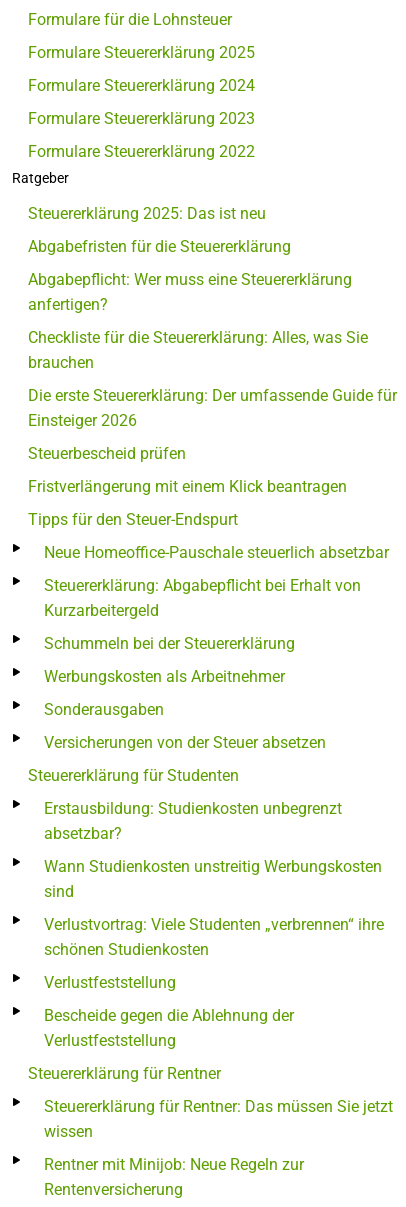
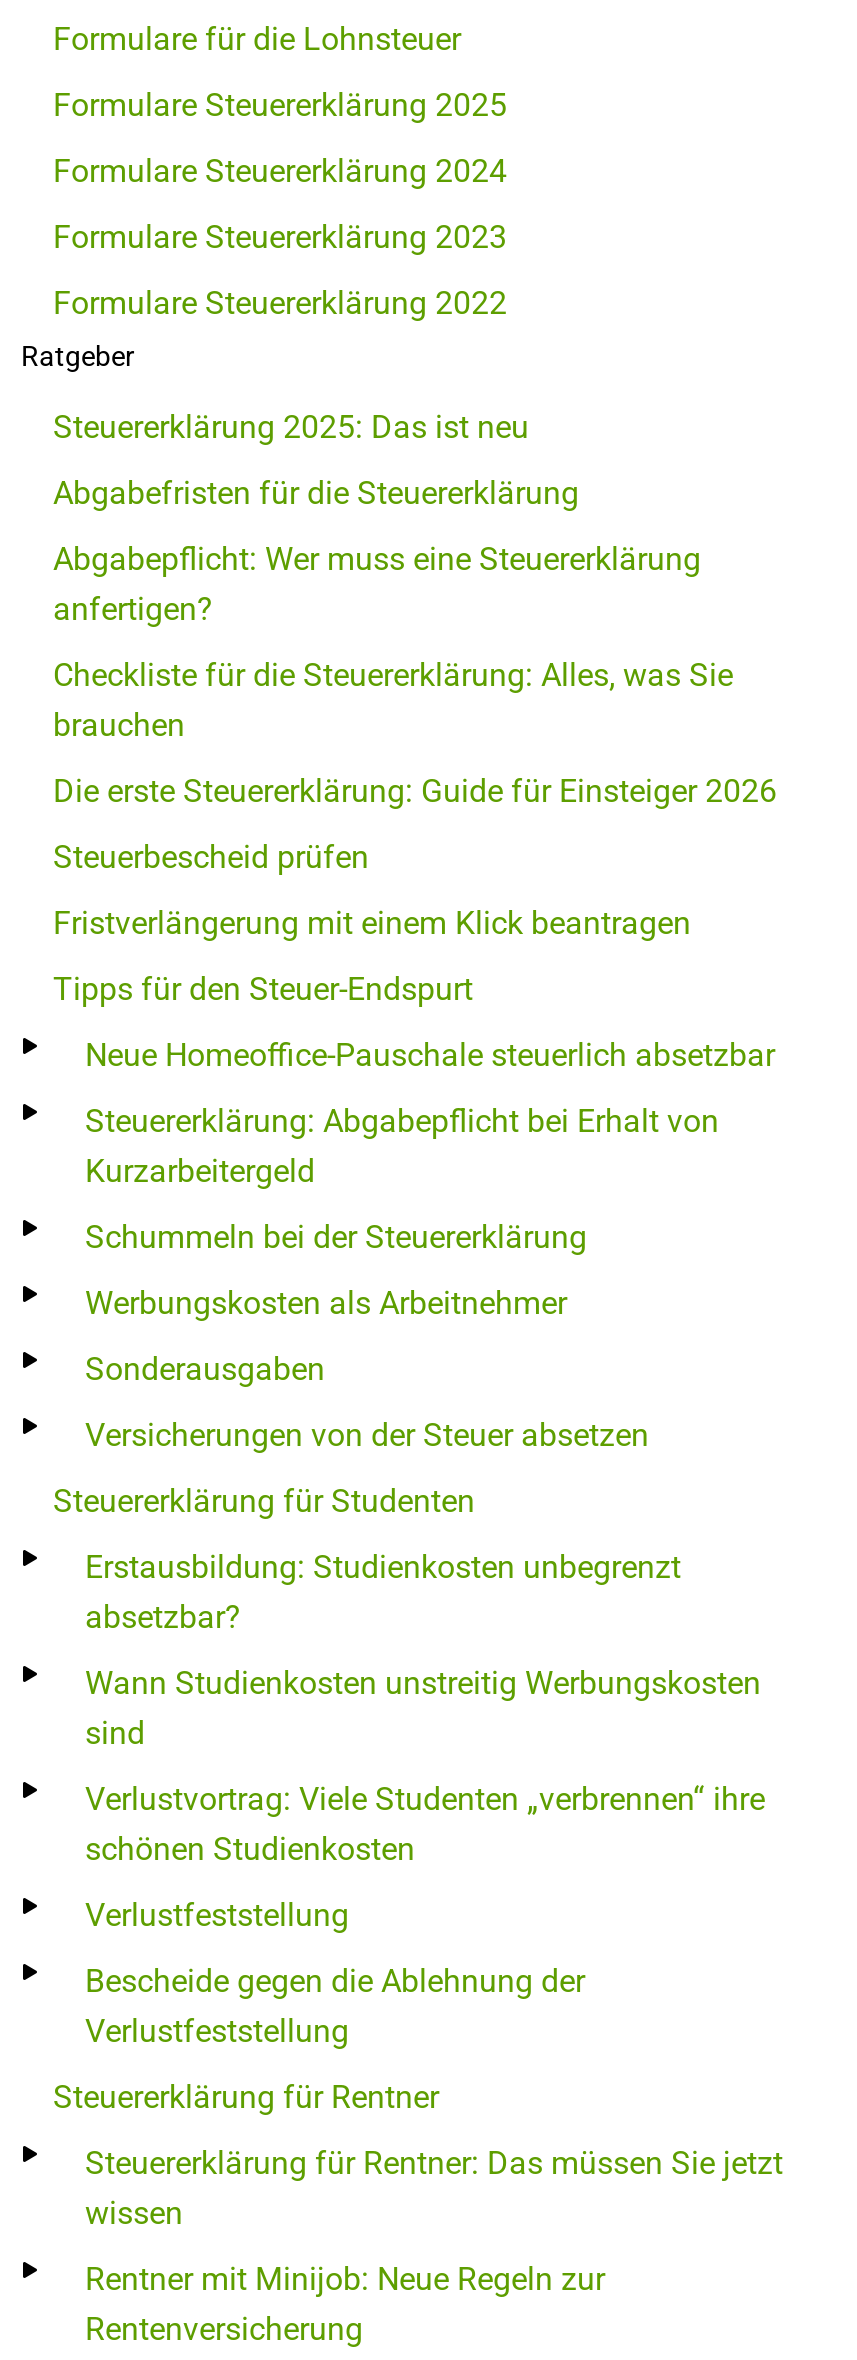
[28,386,397,430] Die erste Steuererklärung: Der umfassende Guide für | Einsteiger 2026 -> [53,771,777,809] Die erste Steuererklärung: Guide für Einsteiger 2026

